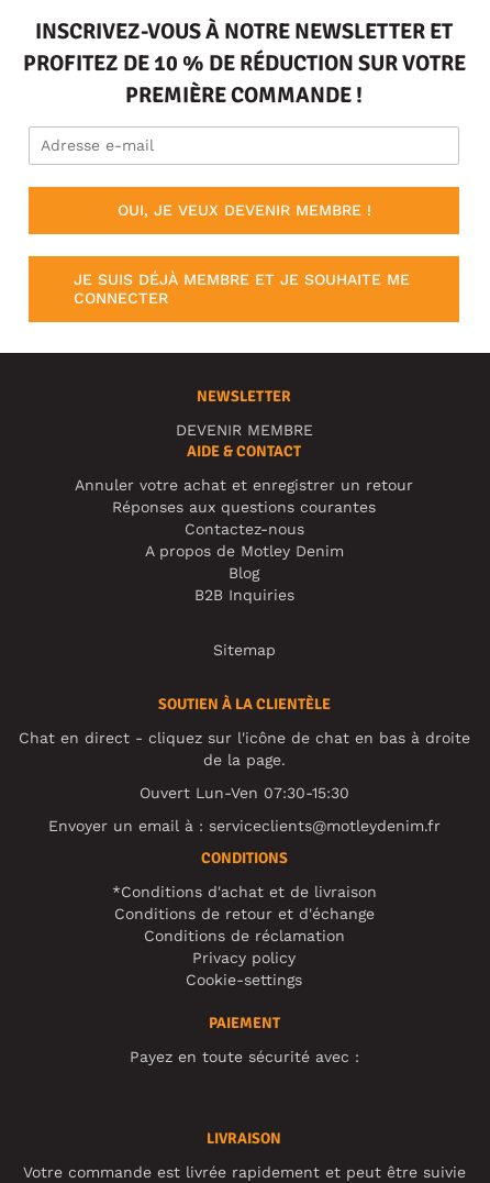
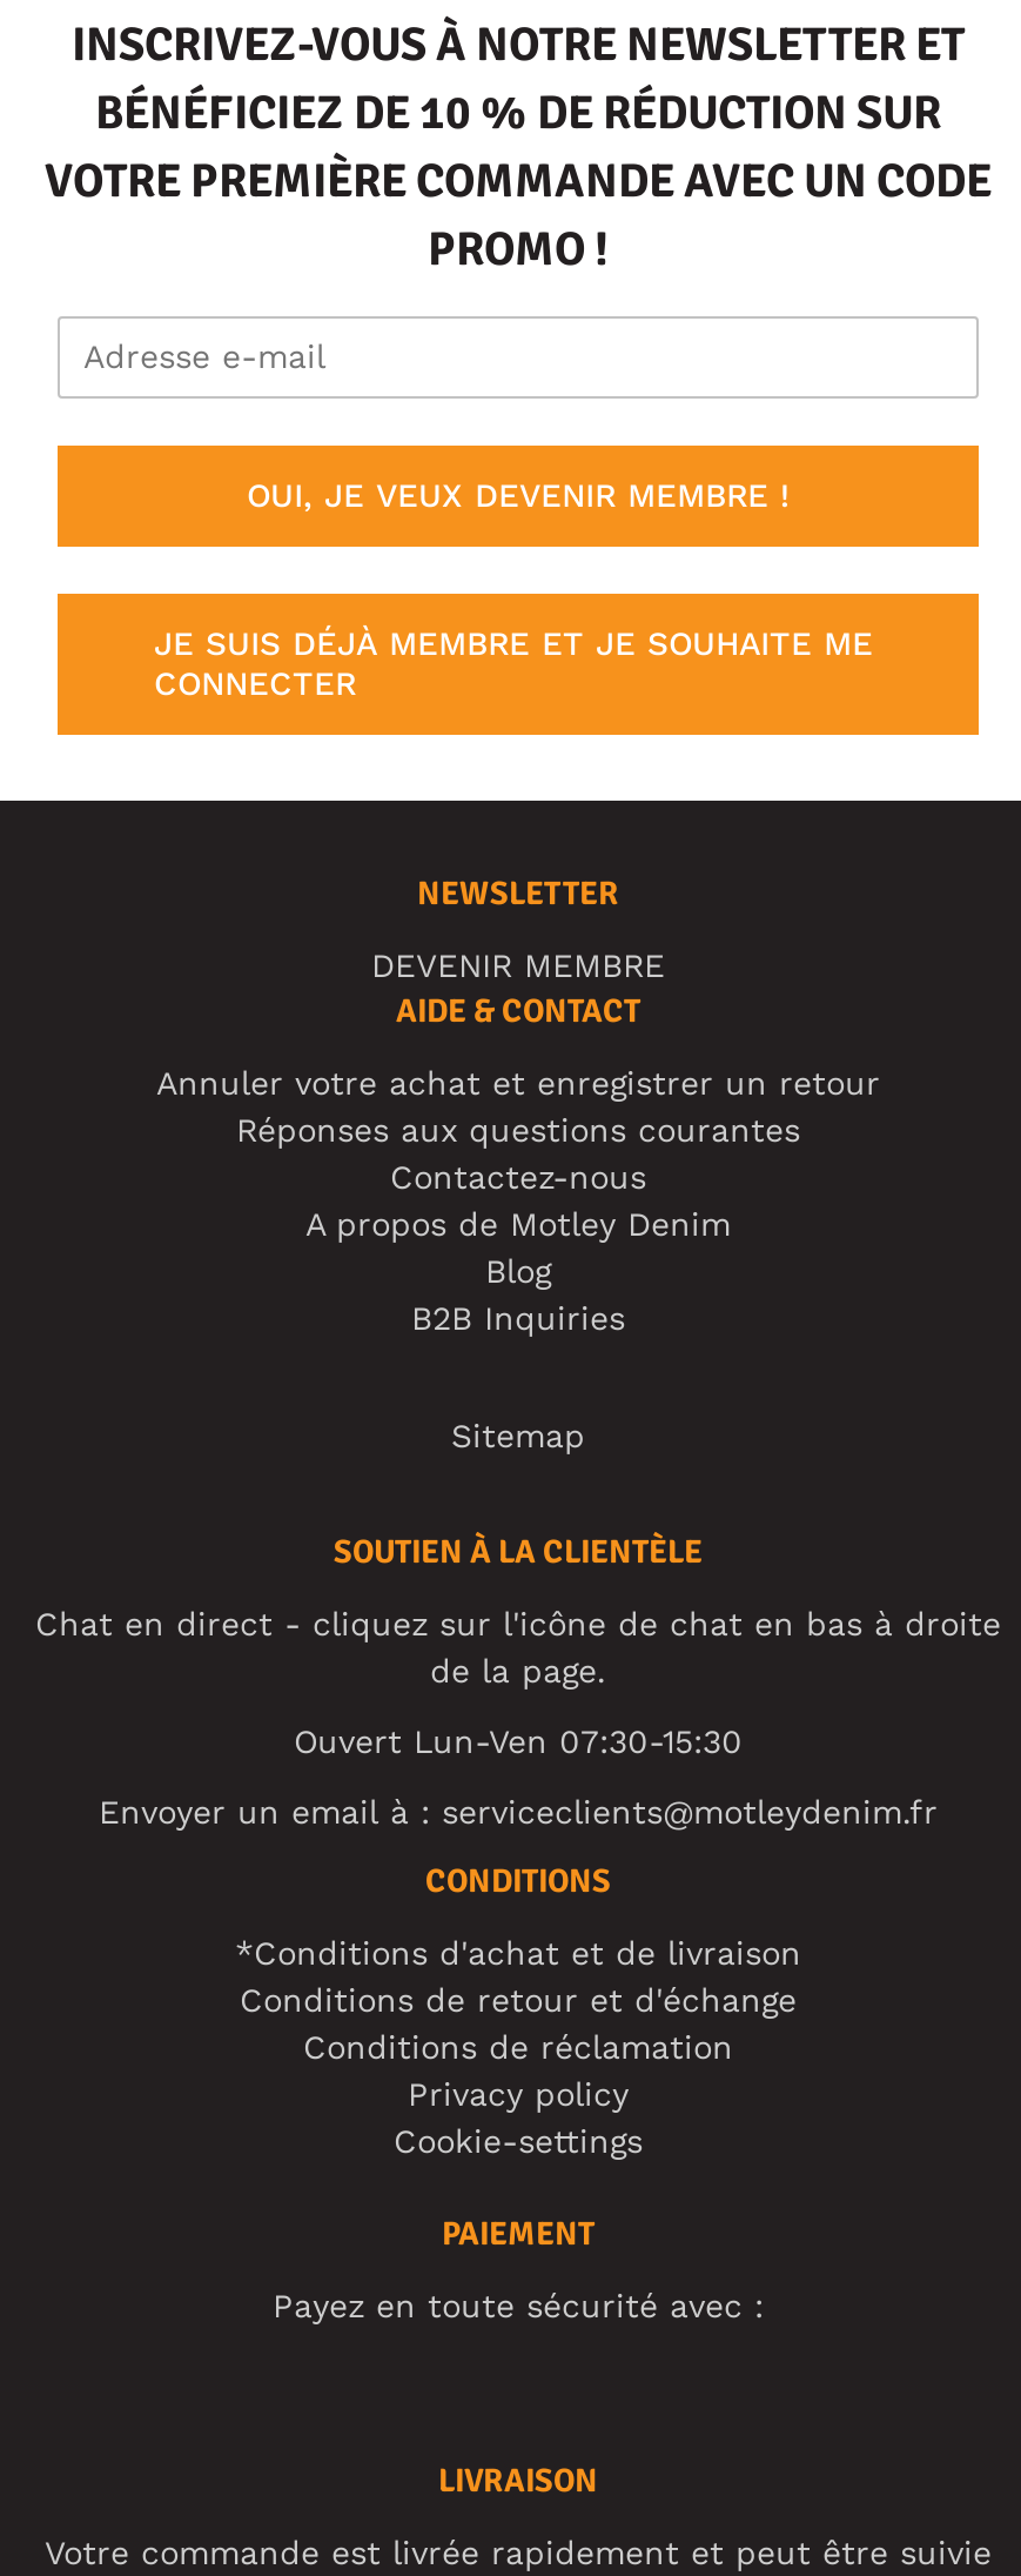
[23,50,465,109] PROFITEZ DE 10 % DE RÉDUCTION SUR VOTRE | PREMIÈRE COMMANDE ! -> [45,84,992,279] BÉNÉFICIEZ DE 10 % DE RÉDUCTION SUR | VOTRE PREMIÈRE COMMANDE AVEC UN CODE | PROMO !

